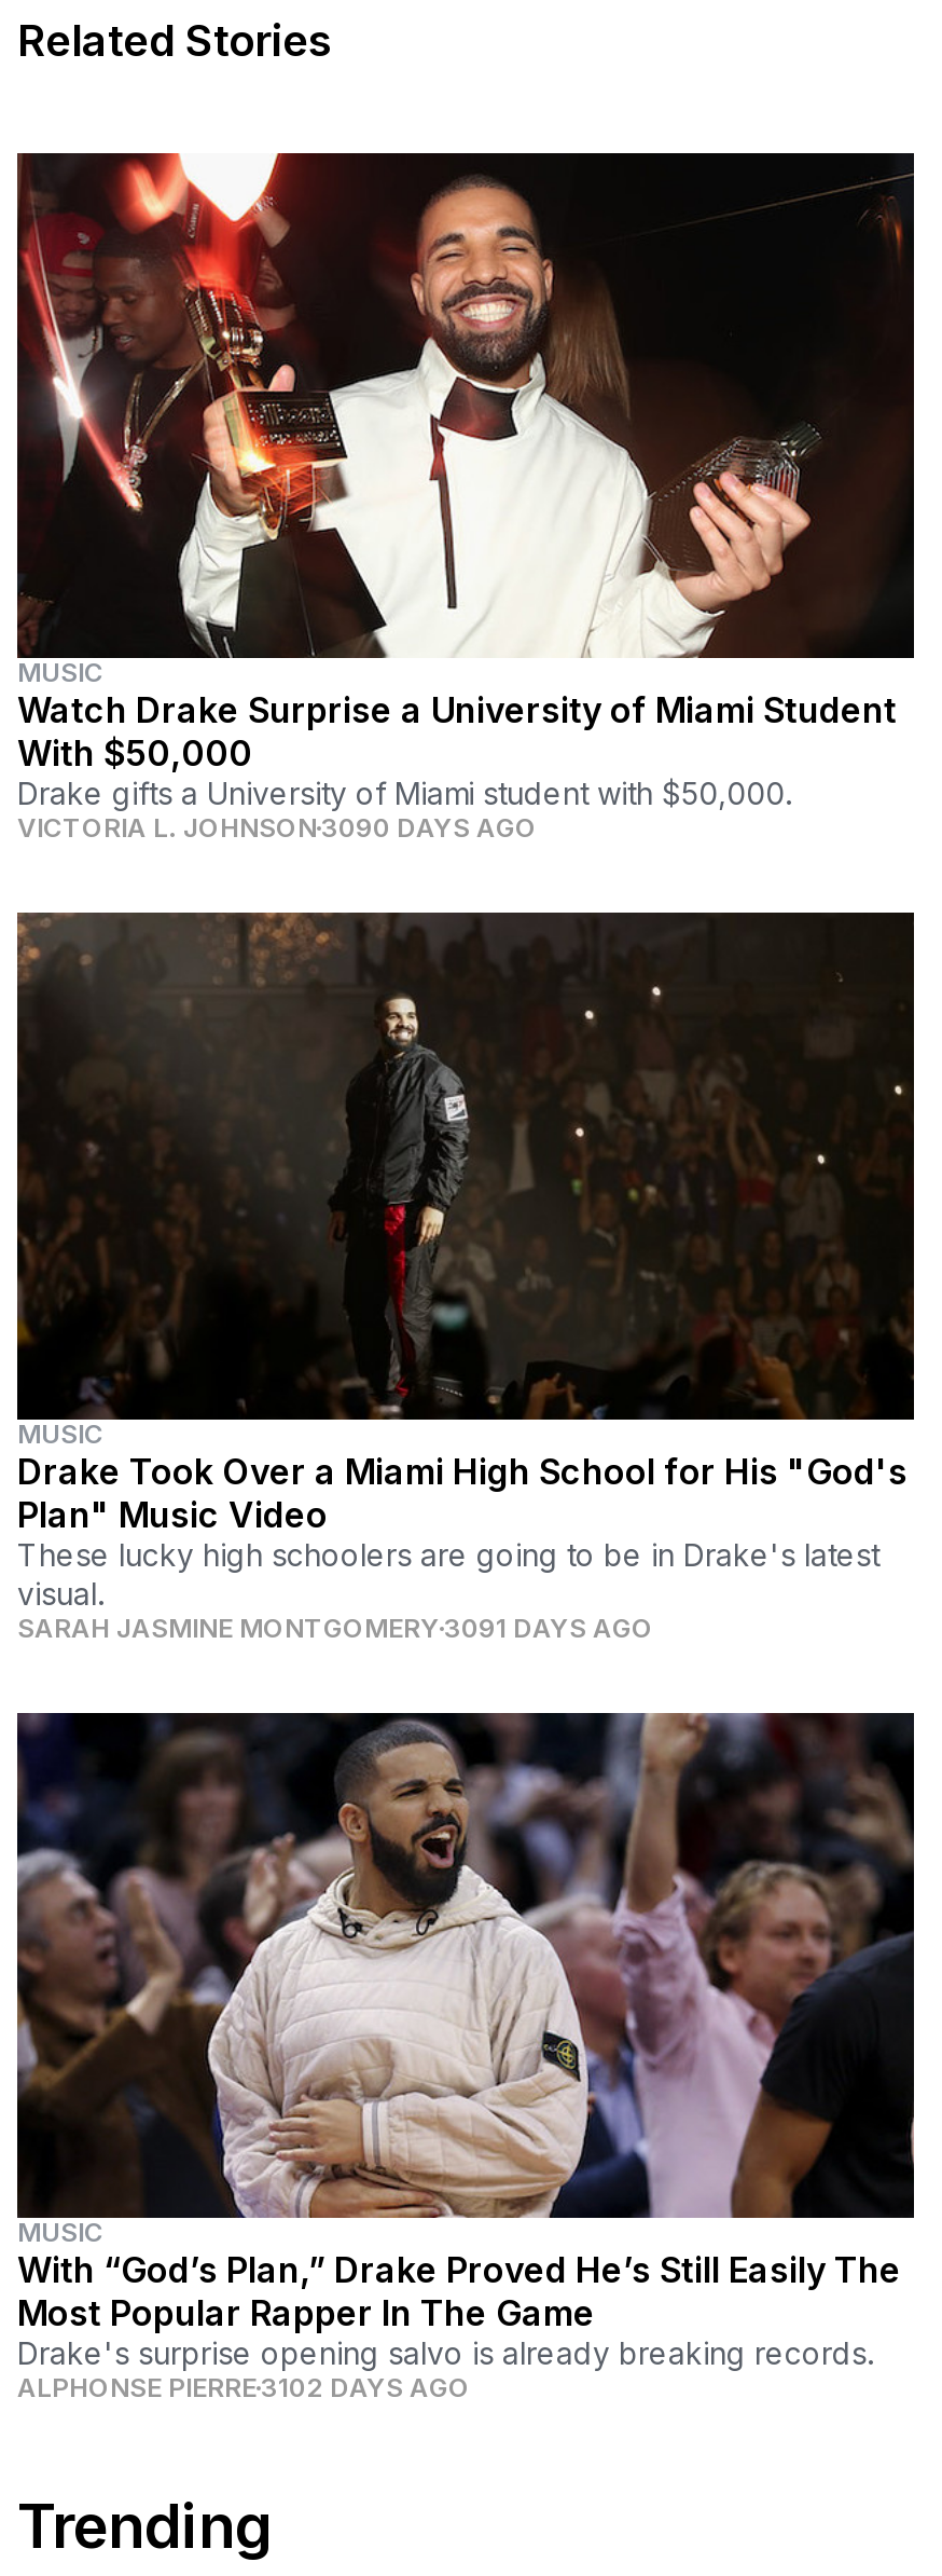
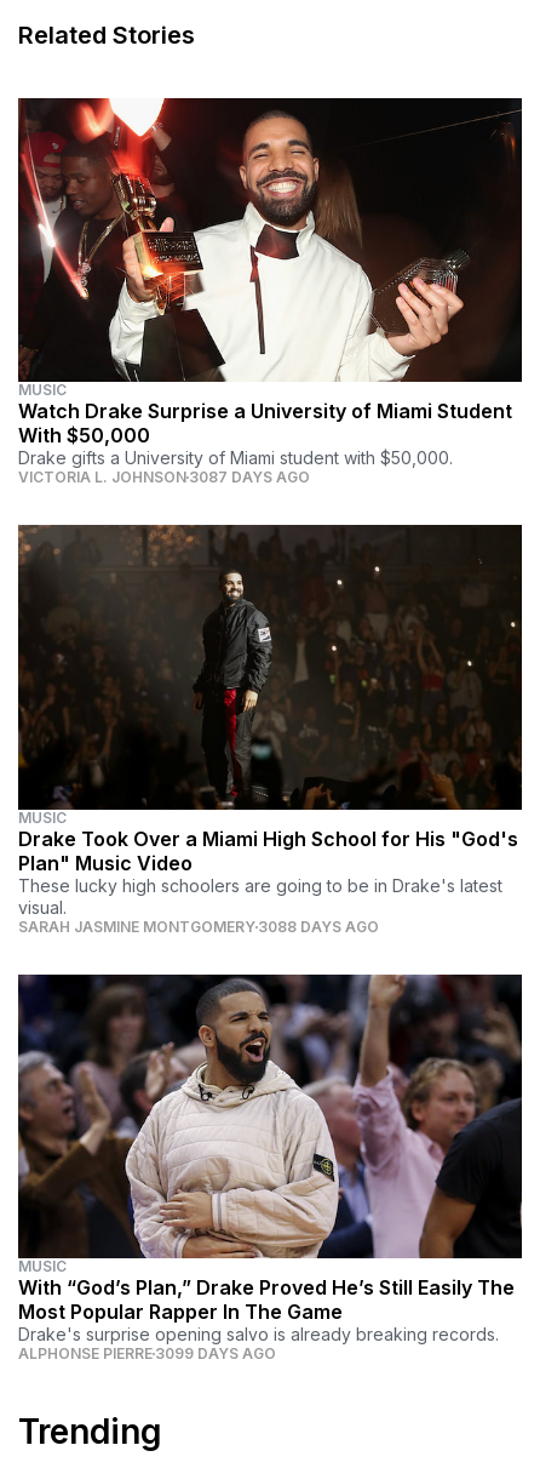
[17,812,537,845] VICTORIA L. JOHNSON 3090 DAYS AGO -> [18,469,310,487] VICTORIA L. JOHNSON 3087 DAYS AGO
[17,1611,653,1643] SARAH JASMINE MONTGOMERY 3091 DAYS AGO -> [18,917,379,935] SARAH JASMINE MONTGOMERY 3088 DAYS AGO
[17,2371,470,2403] ALPHONSE PIERRE 3102 DAYS AGO -> [18,1344,276,1363] ALPHONSE PIERRE 3099 DAYS AGO

